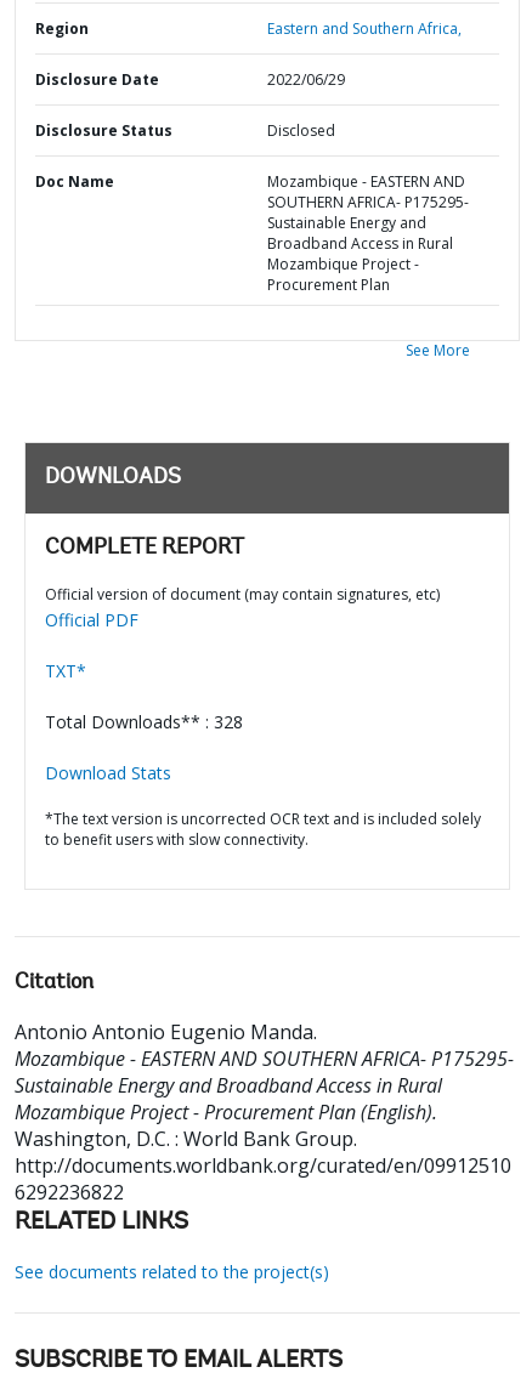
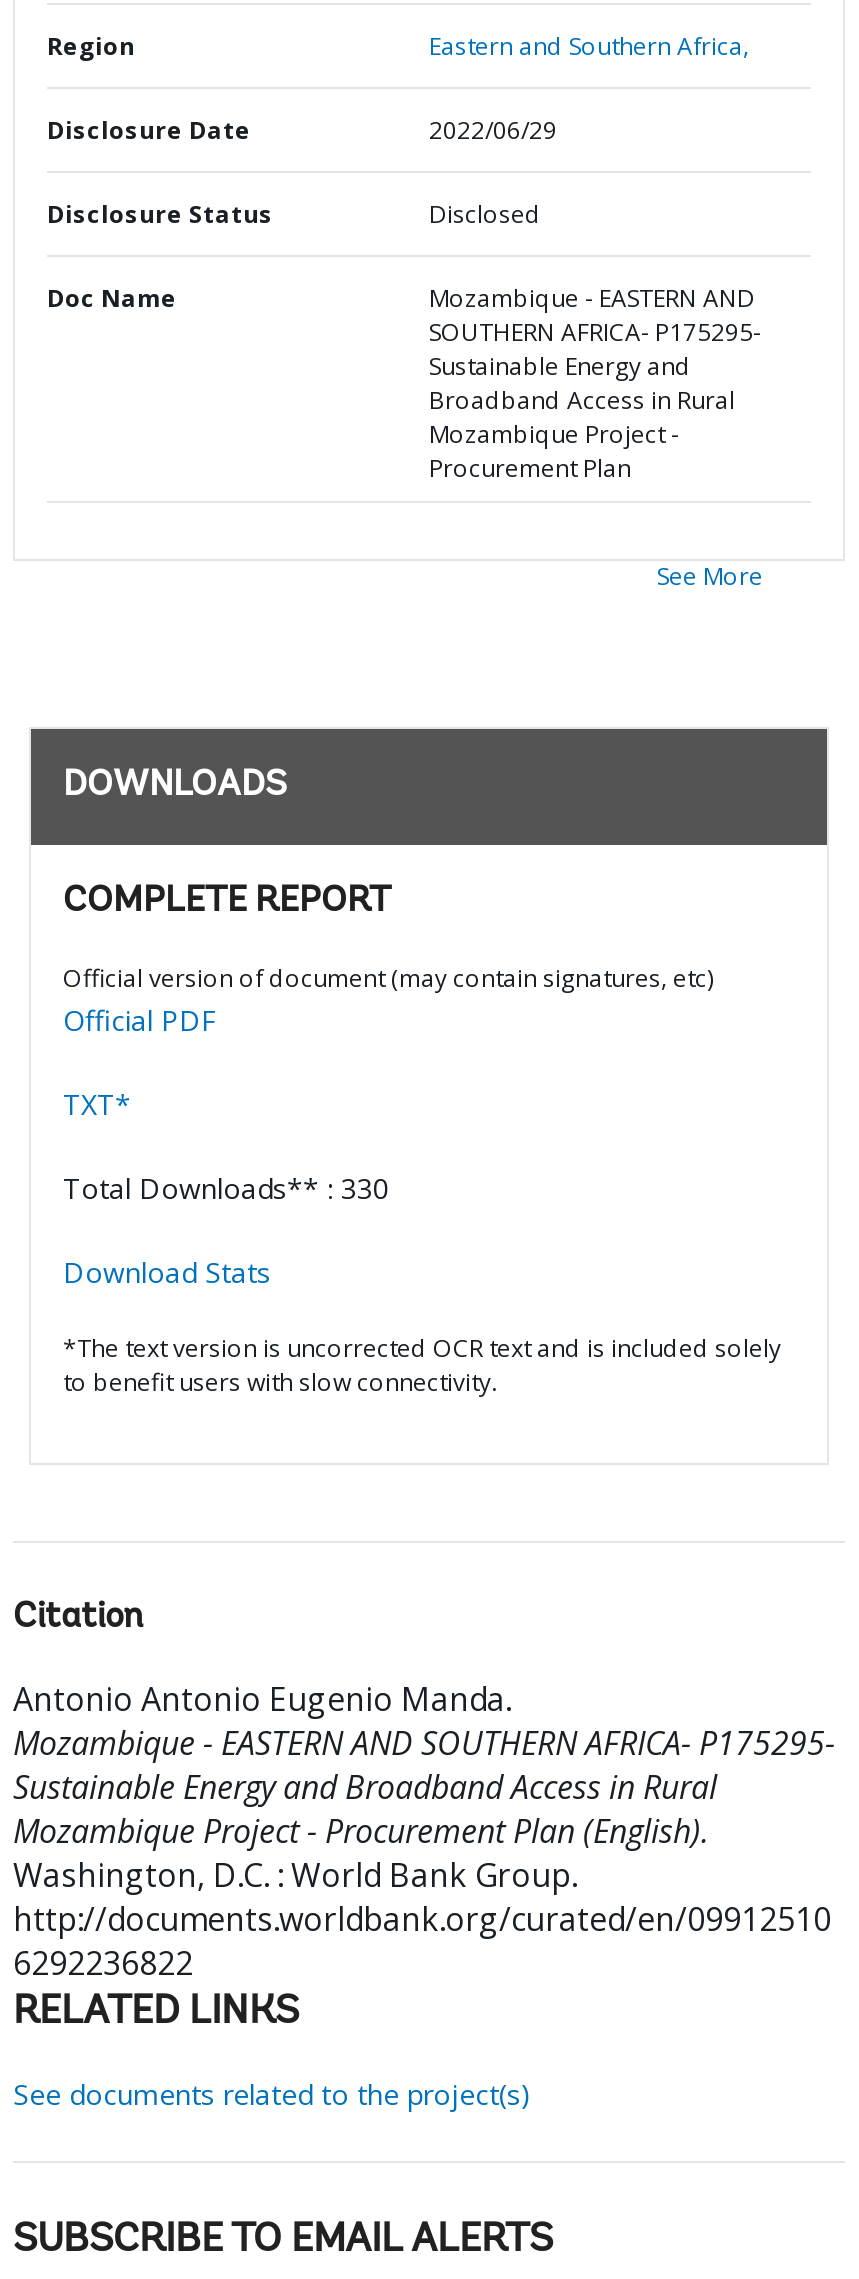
[45,710,243,733] Total Downloads** : 328 -> [63,1169,389,1207] Total Downloads** : 330

